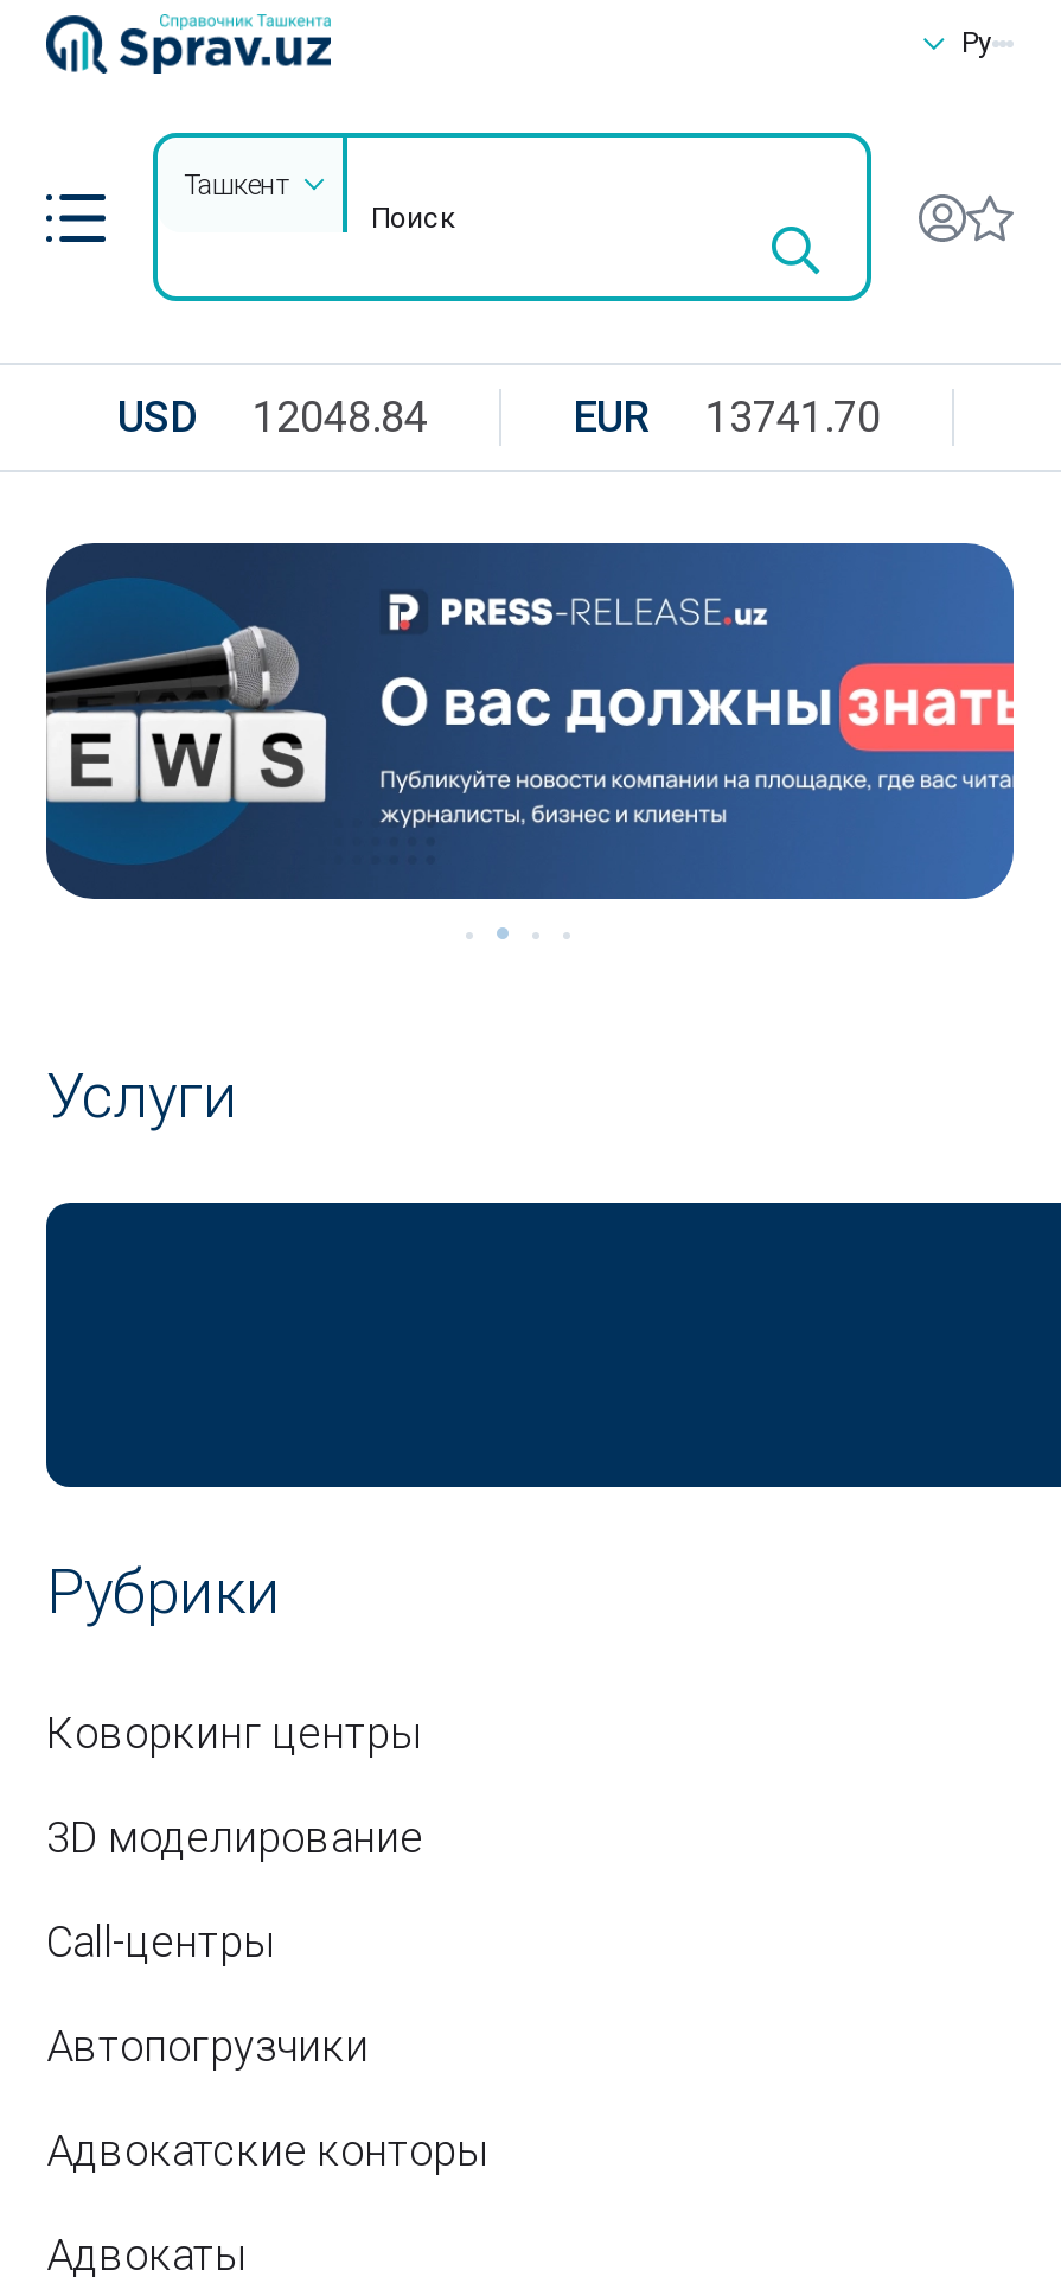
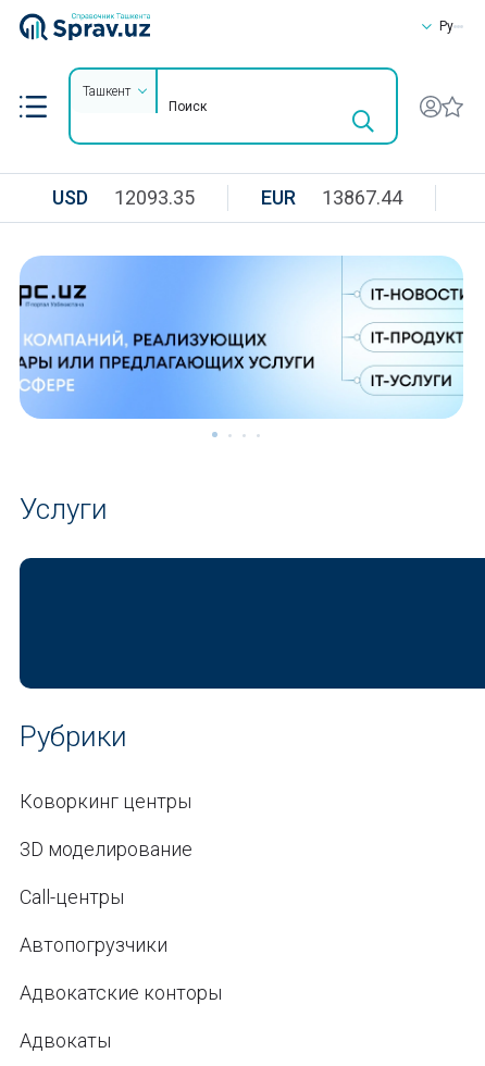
[117,391,428,441] USD 12048.84 -> [52,186,195,209] USD 12093.35
[573,391,881,441] EUR 13741.70 -> [261,186,402,209] EUR 13867.44
[44,541,1016,901] [image] -> [18,256,464,420] [image]

